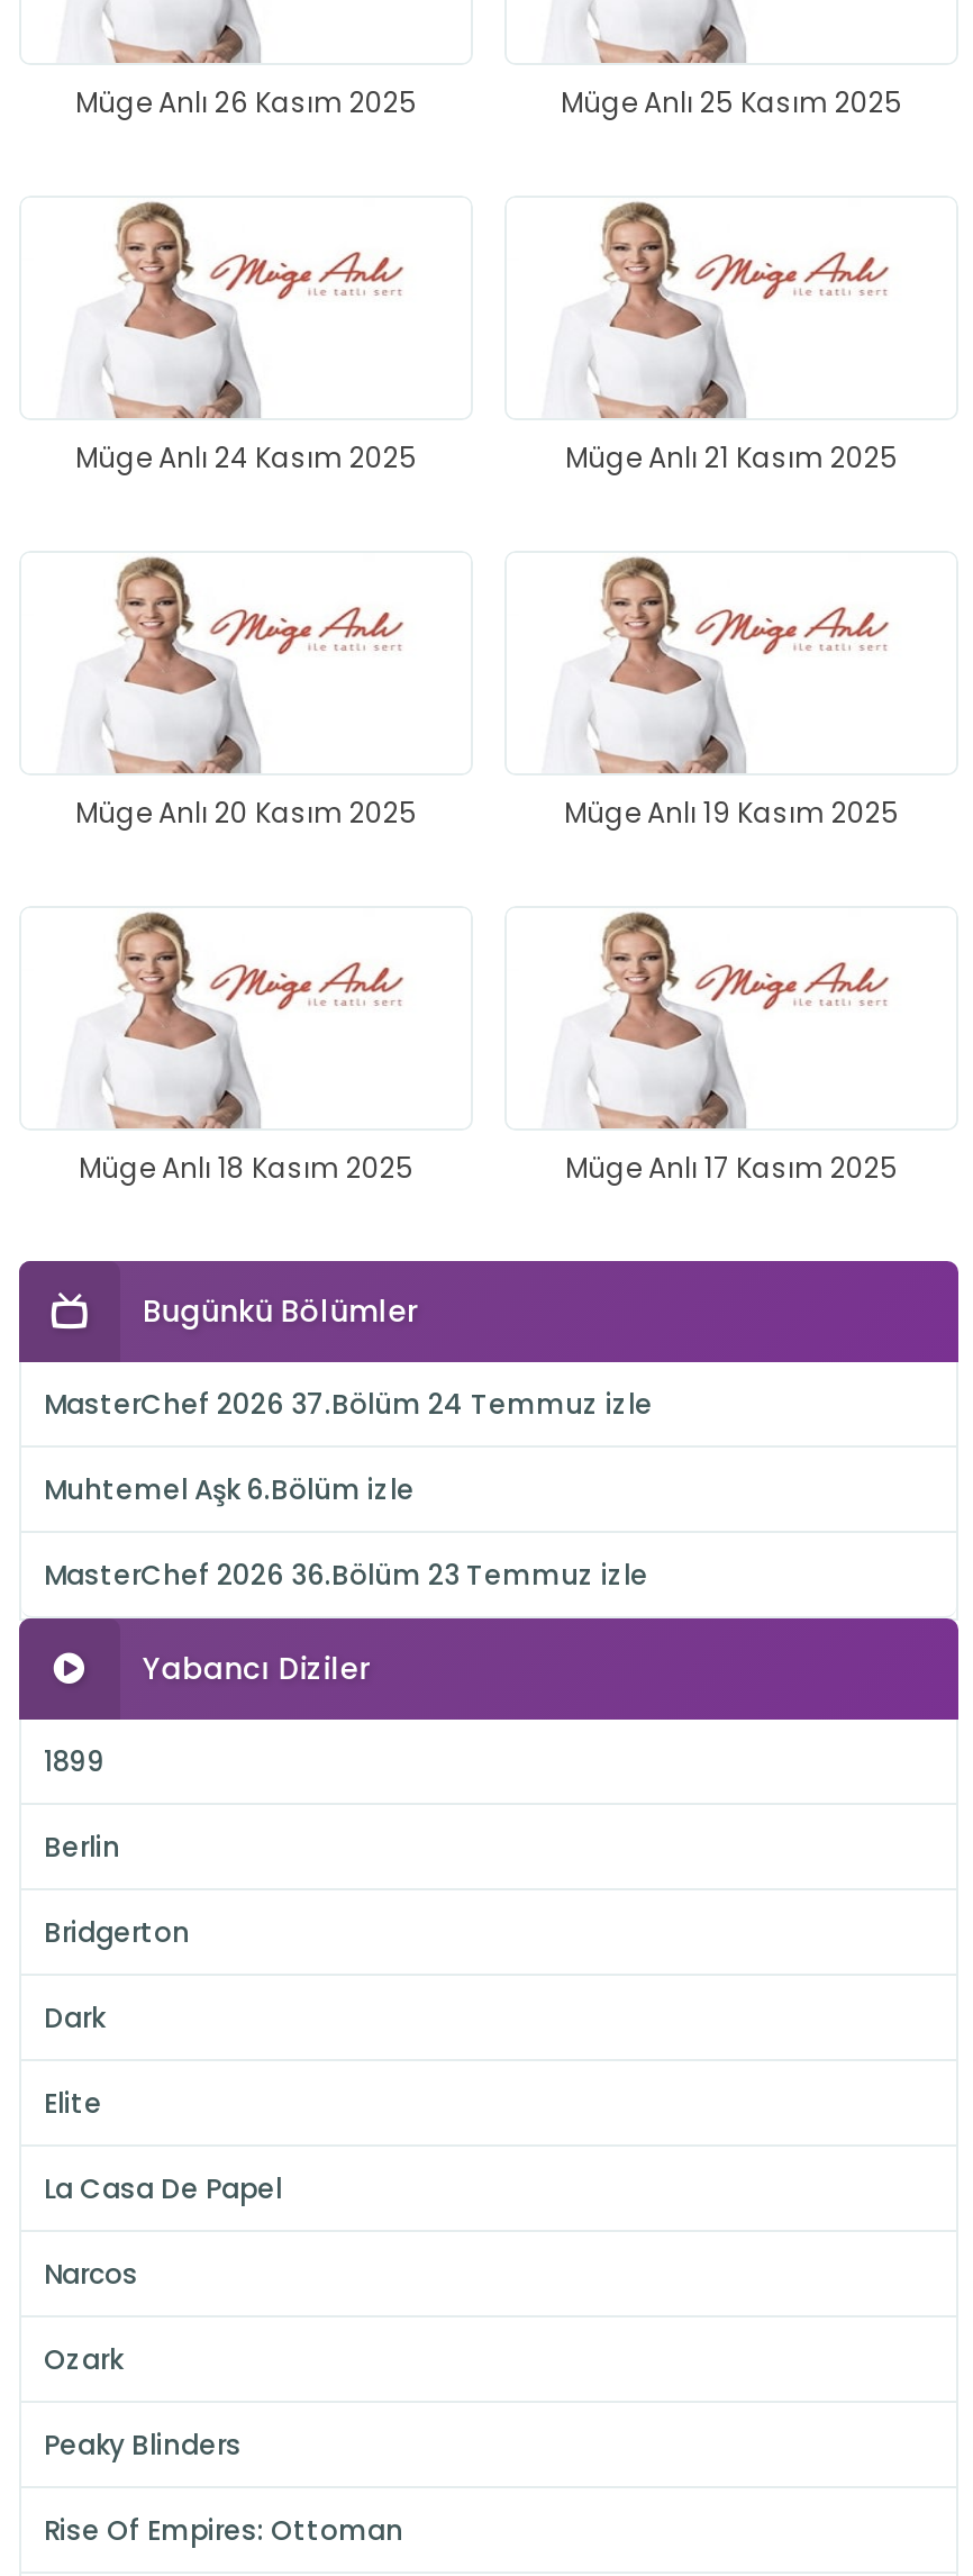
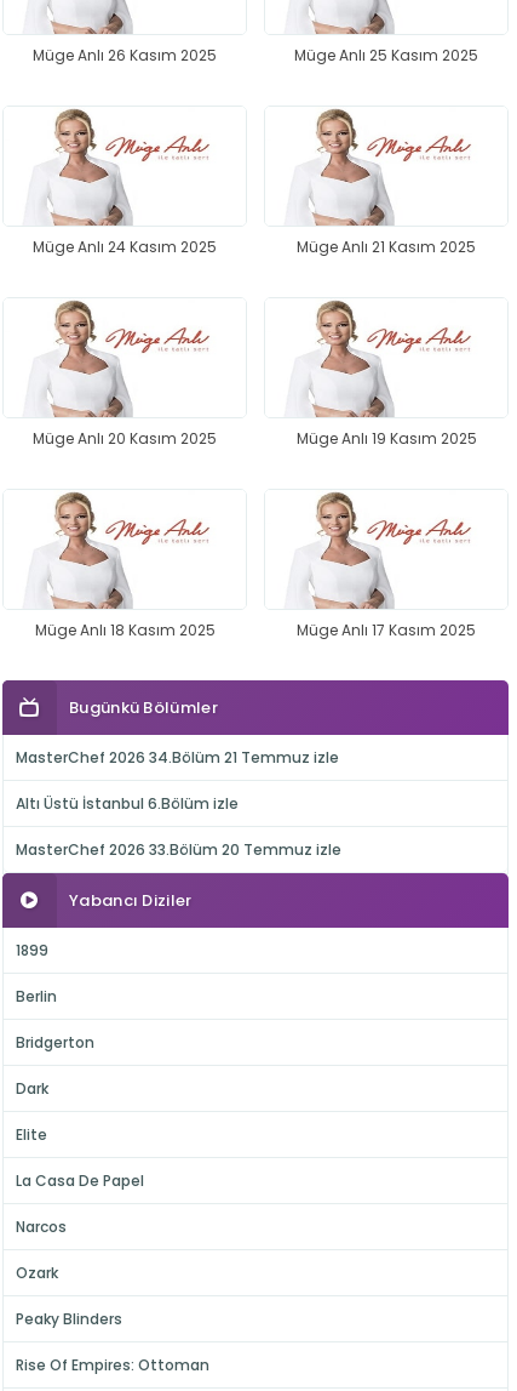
[44,1386,653,1424] MasterChef 2026 37.Bölüm 24 Temmuz izle -> [16,748,339,768] MasterChef 2026 34.Bölüm 21 Temmuz izle
[44,1471,415,1509] Muhtemel Aşk 6.Bölüm izle -> [16,794,239,814] Altı Üstü İstanbul 6.Bölüm izle
[44,1557,648,1595] MasterChef 2026 36.Bölüm 23 Temmuz izle -> [16,840,341,860] MasterChef 2026 33.Bölüm 20 Temmuz izle

